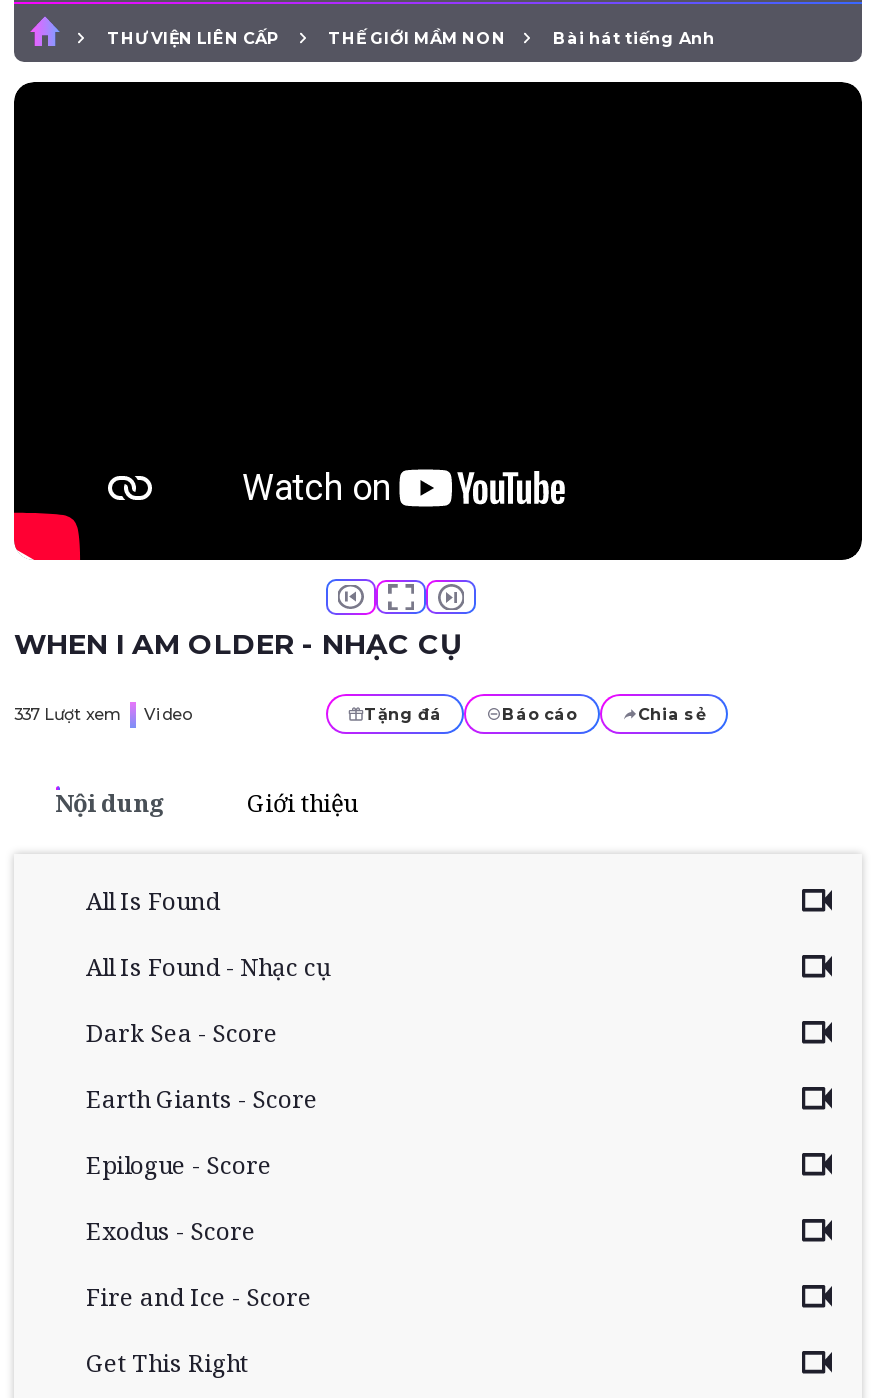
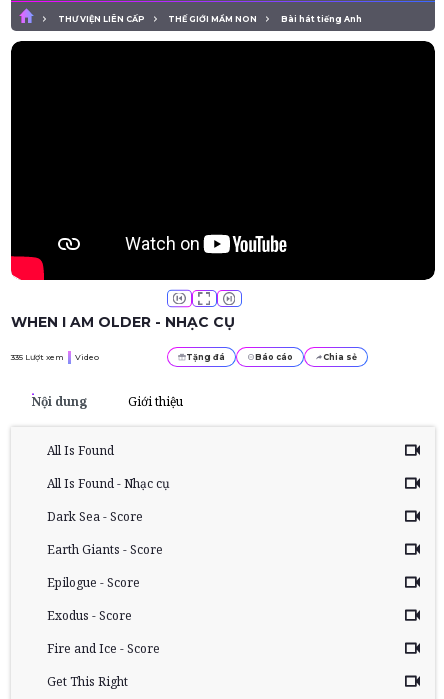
[14,704,192,724] 337 Lượt xem Video -> [11,352,99,362] 335 Lượt xem Video

